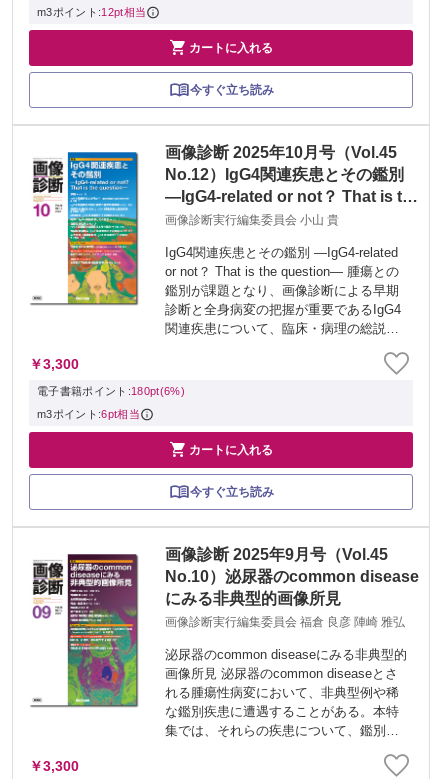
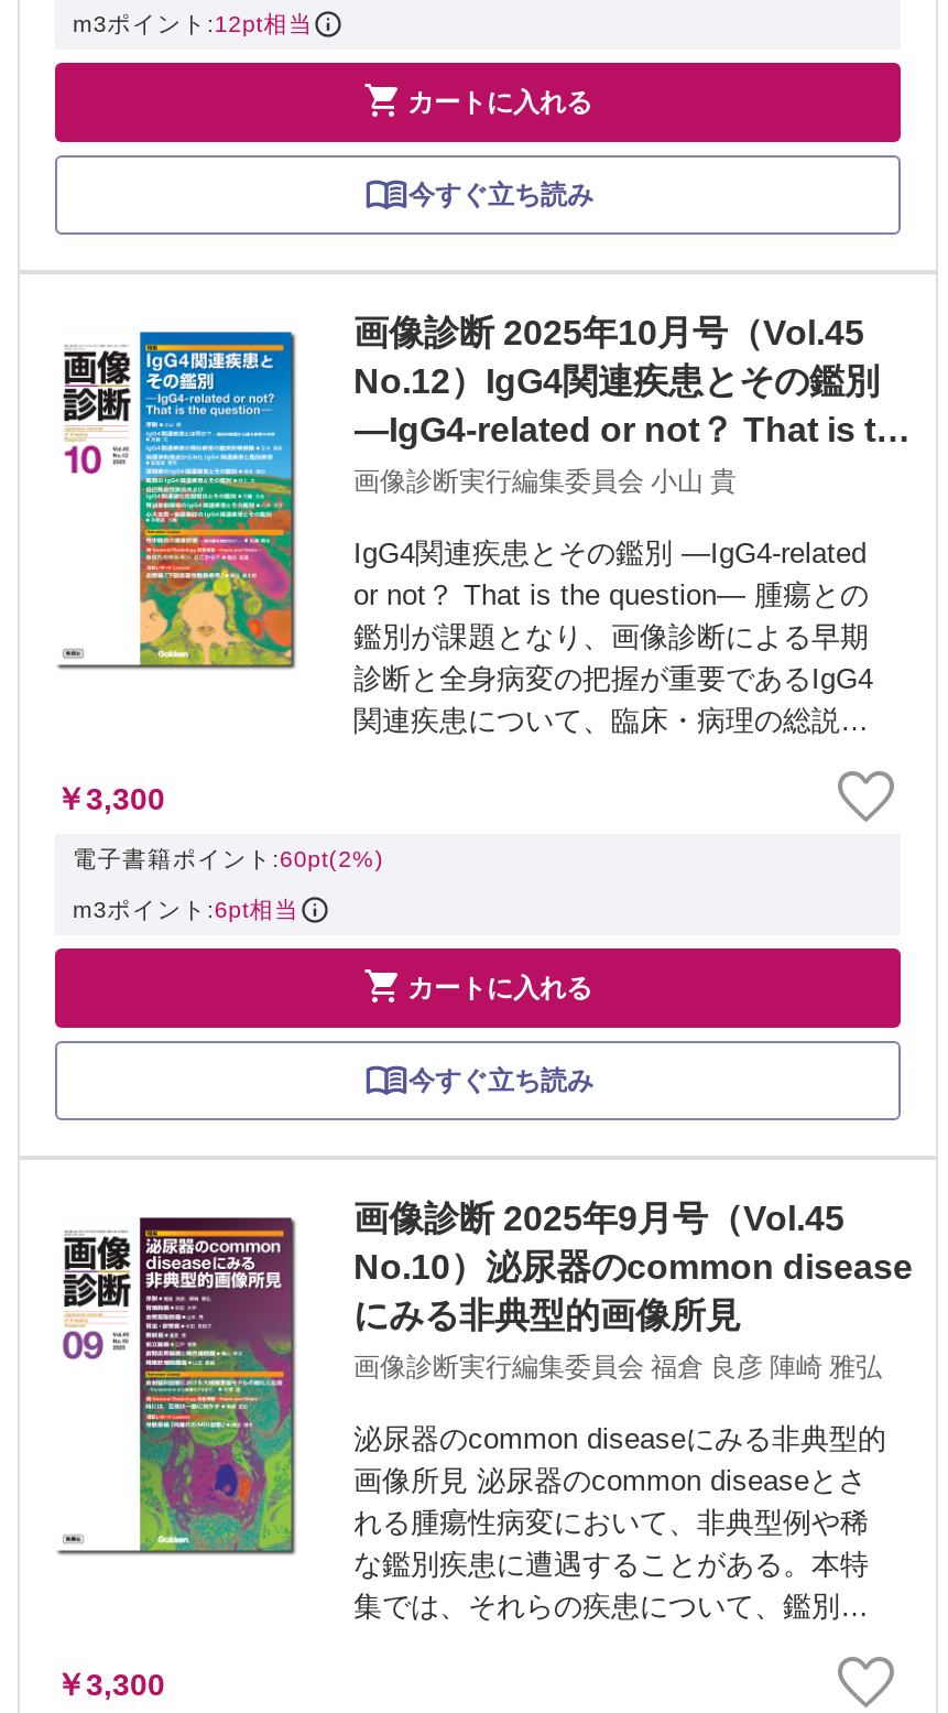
[37,385,185,397] 電子書籍ポイント: 180pt(6%) -> [73,845,384,871] 電子書籍ポイント: 60pt(2%)

